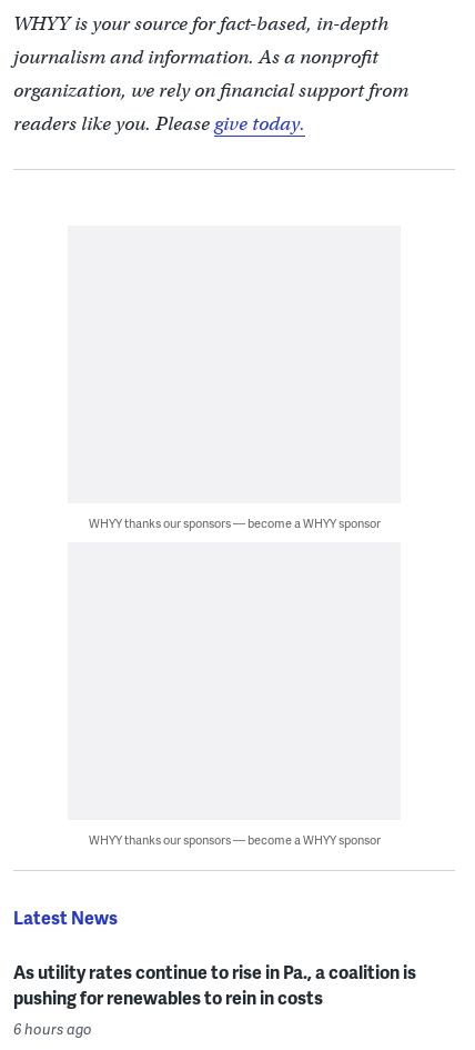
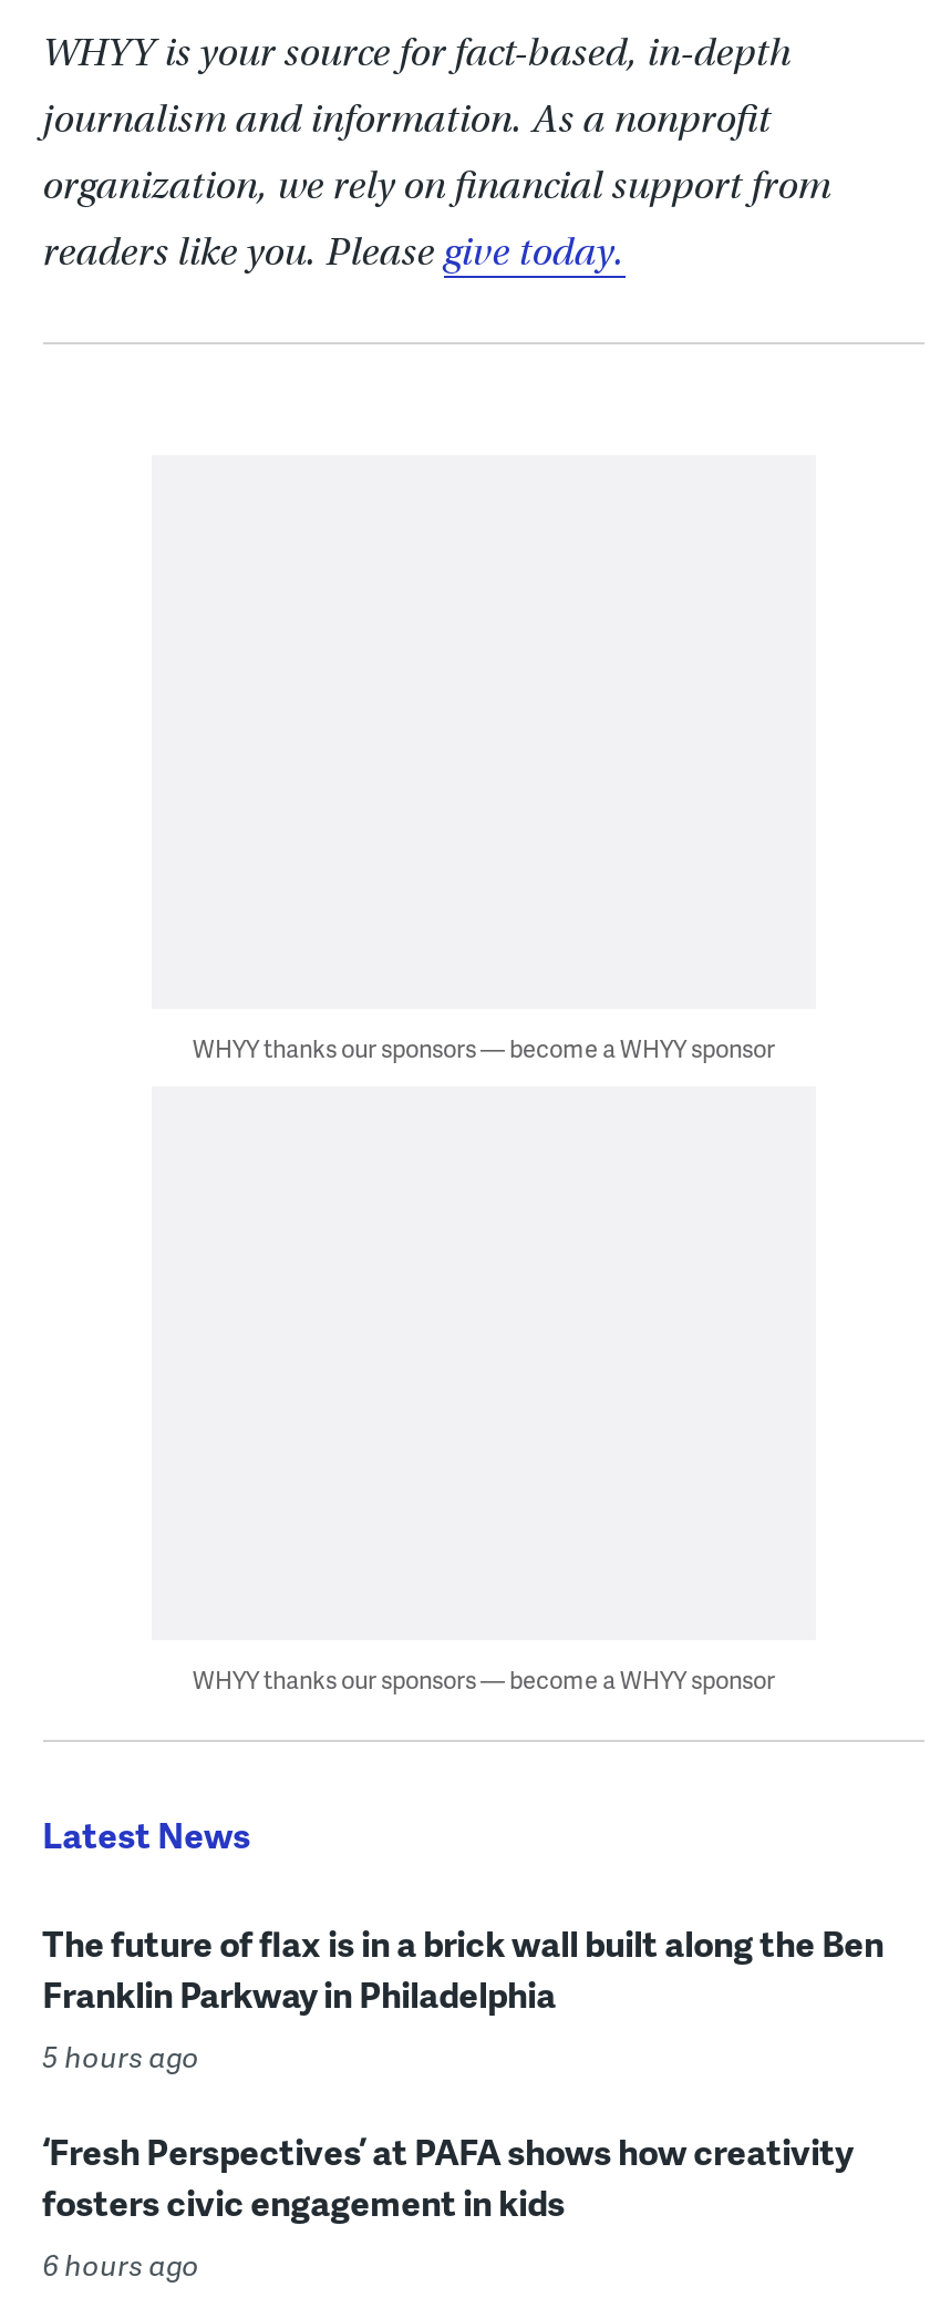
[13,959,416,1010] As utility rates continue to rise in Pa., a coalition is | pushing for renewables to rein in costs -> [42,1917,884,2227] The future of flax is in a brick wall built along the Ben | Franklin Parkway in Philadelphia | 5 hours ago | ‘Fresh Perspectives’ at PAFA shows how creativity | fosters civic engagement in kids

